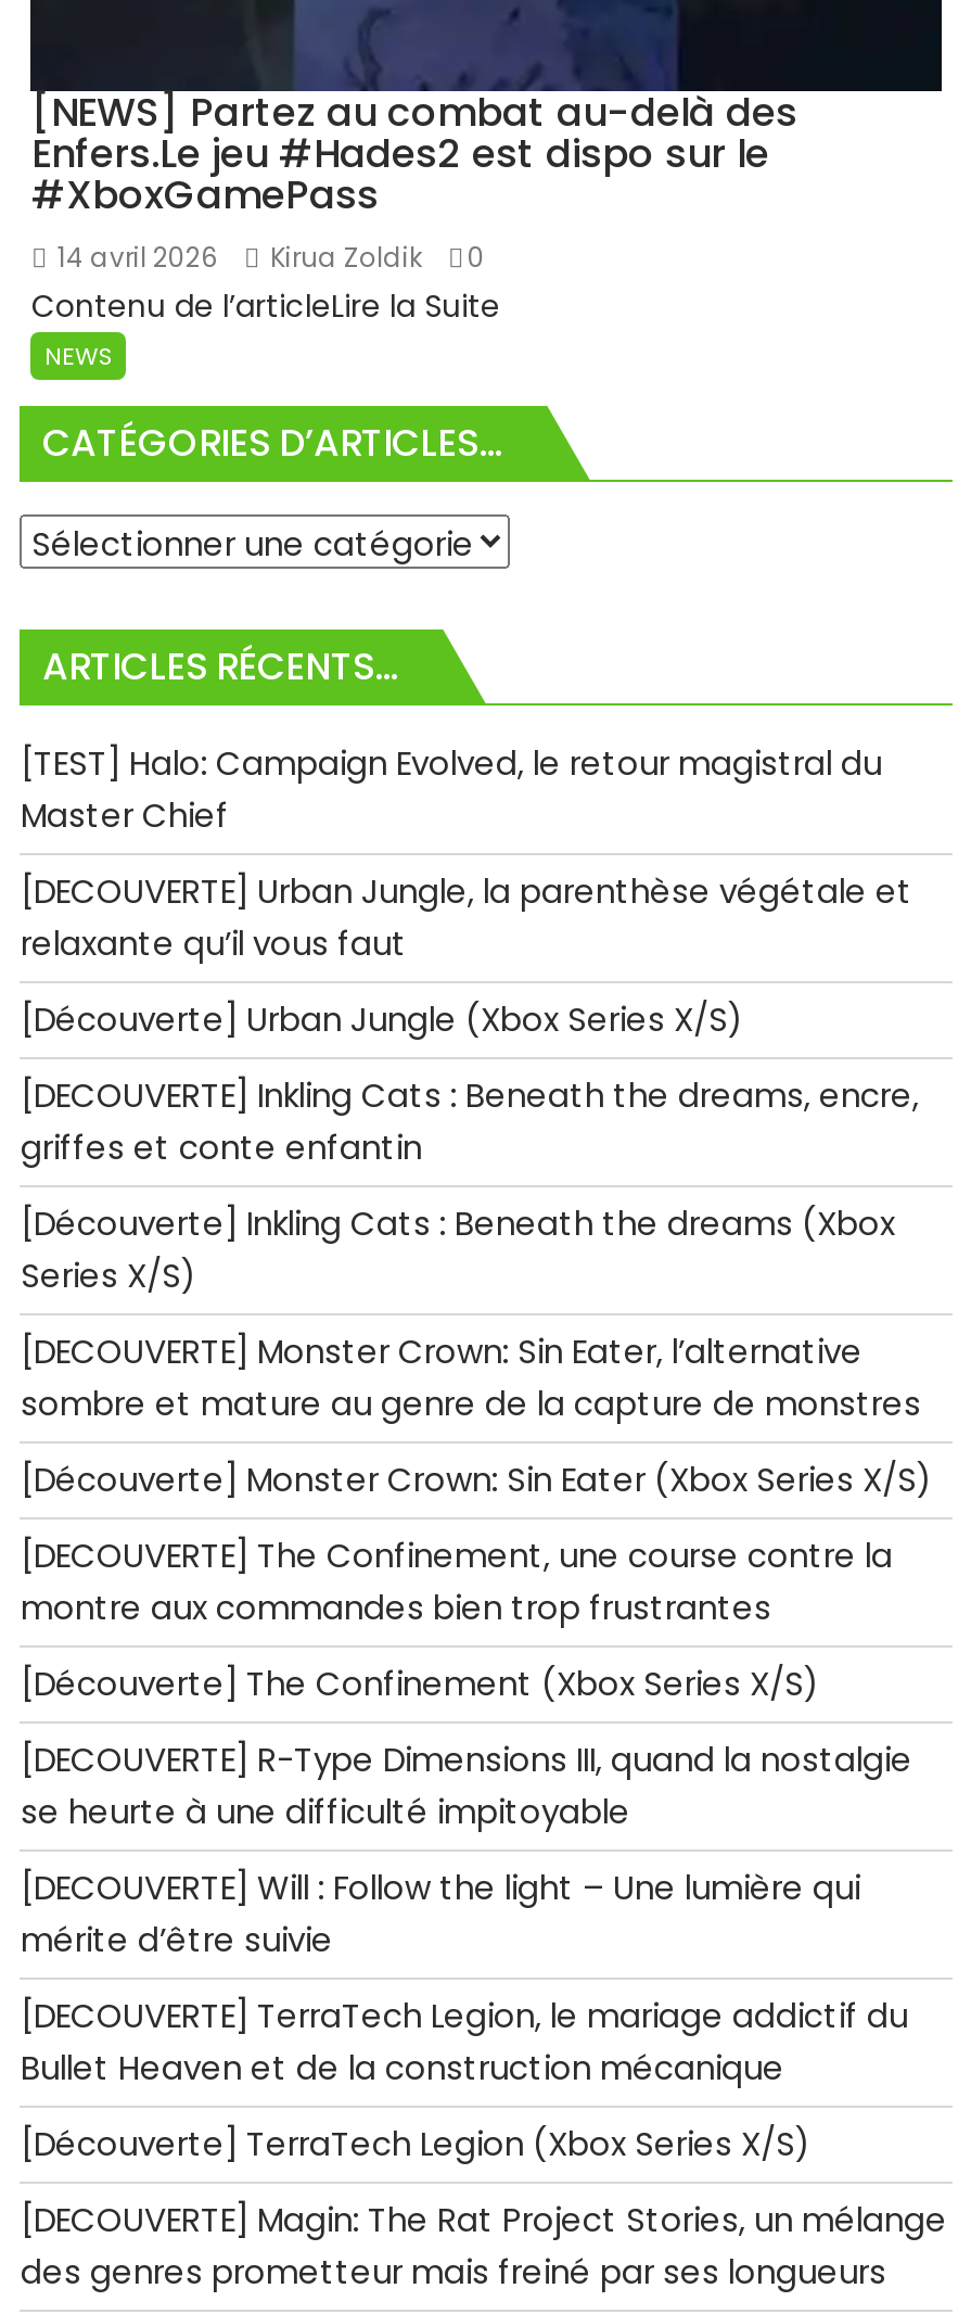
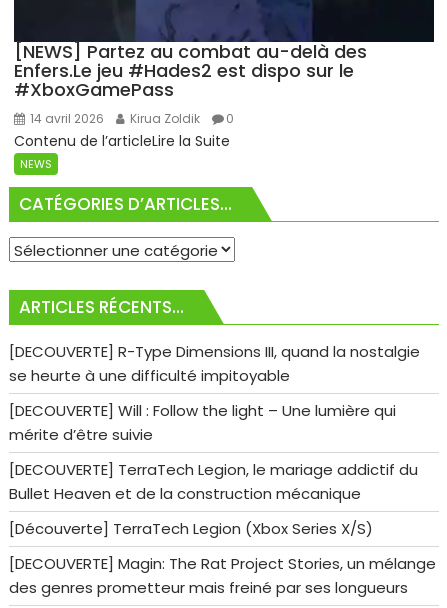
[21,741,932,1707] [TEST] Halo: Campaign Evolved, le retour magistral du | Master Chief | [DECOUVERTE] Urban Jungle, la parenthèse végétale et | relaxante qu’il vous faut | [Découverte] Urban Jungle (Xbox Series X/S) | [DECOUVERTE] Inkling Cats : Beneath the dreams, encre, | griffes et conte enfantin | [Découverte] Inkling Cats : Beneath the dreams (Xbox | Series X/S) | [DECOUVERTE] Monster Crown: Sin Eater, l’alternative | sombre et mature au genre de la capture de monstres | [Découverte] Monster Crown: Sin Eater (Xbox Series X/S) | [DECOUVERTE] The Confinement, une course contre la | montre aux commandes bien trop frustrantes | [Découverte] The Confinement (Xbox Series X/S) -> none

